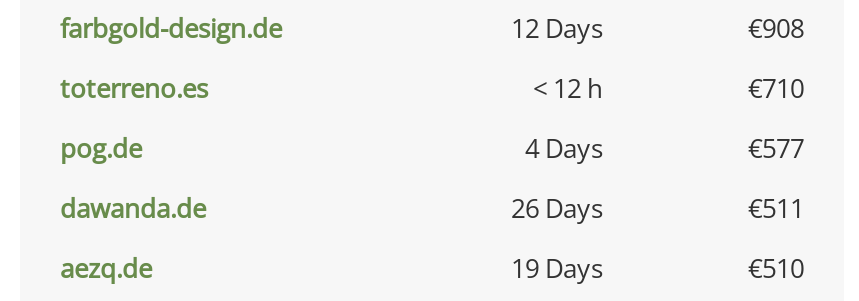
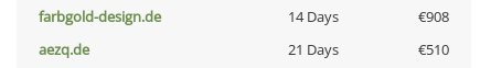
[511,10,603,46] 12 Days -> [287,7,338,26] 14 Days
[60,70,804,226] toterreno.es | < 12 h | €710 | pog.de | 4 Days | €577 | dawanda.de | 26 Days | €511 -> none
[511,250,603,286] 19 Days -> [287,39,338,59] 21 Days

